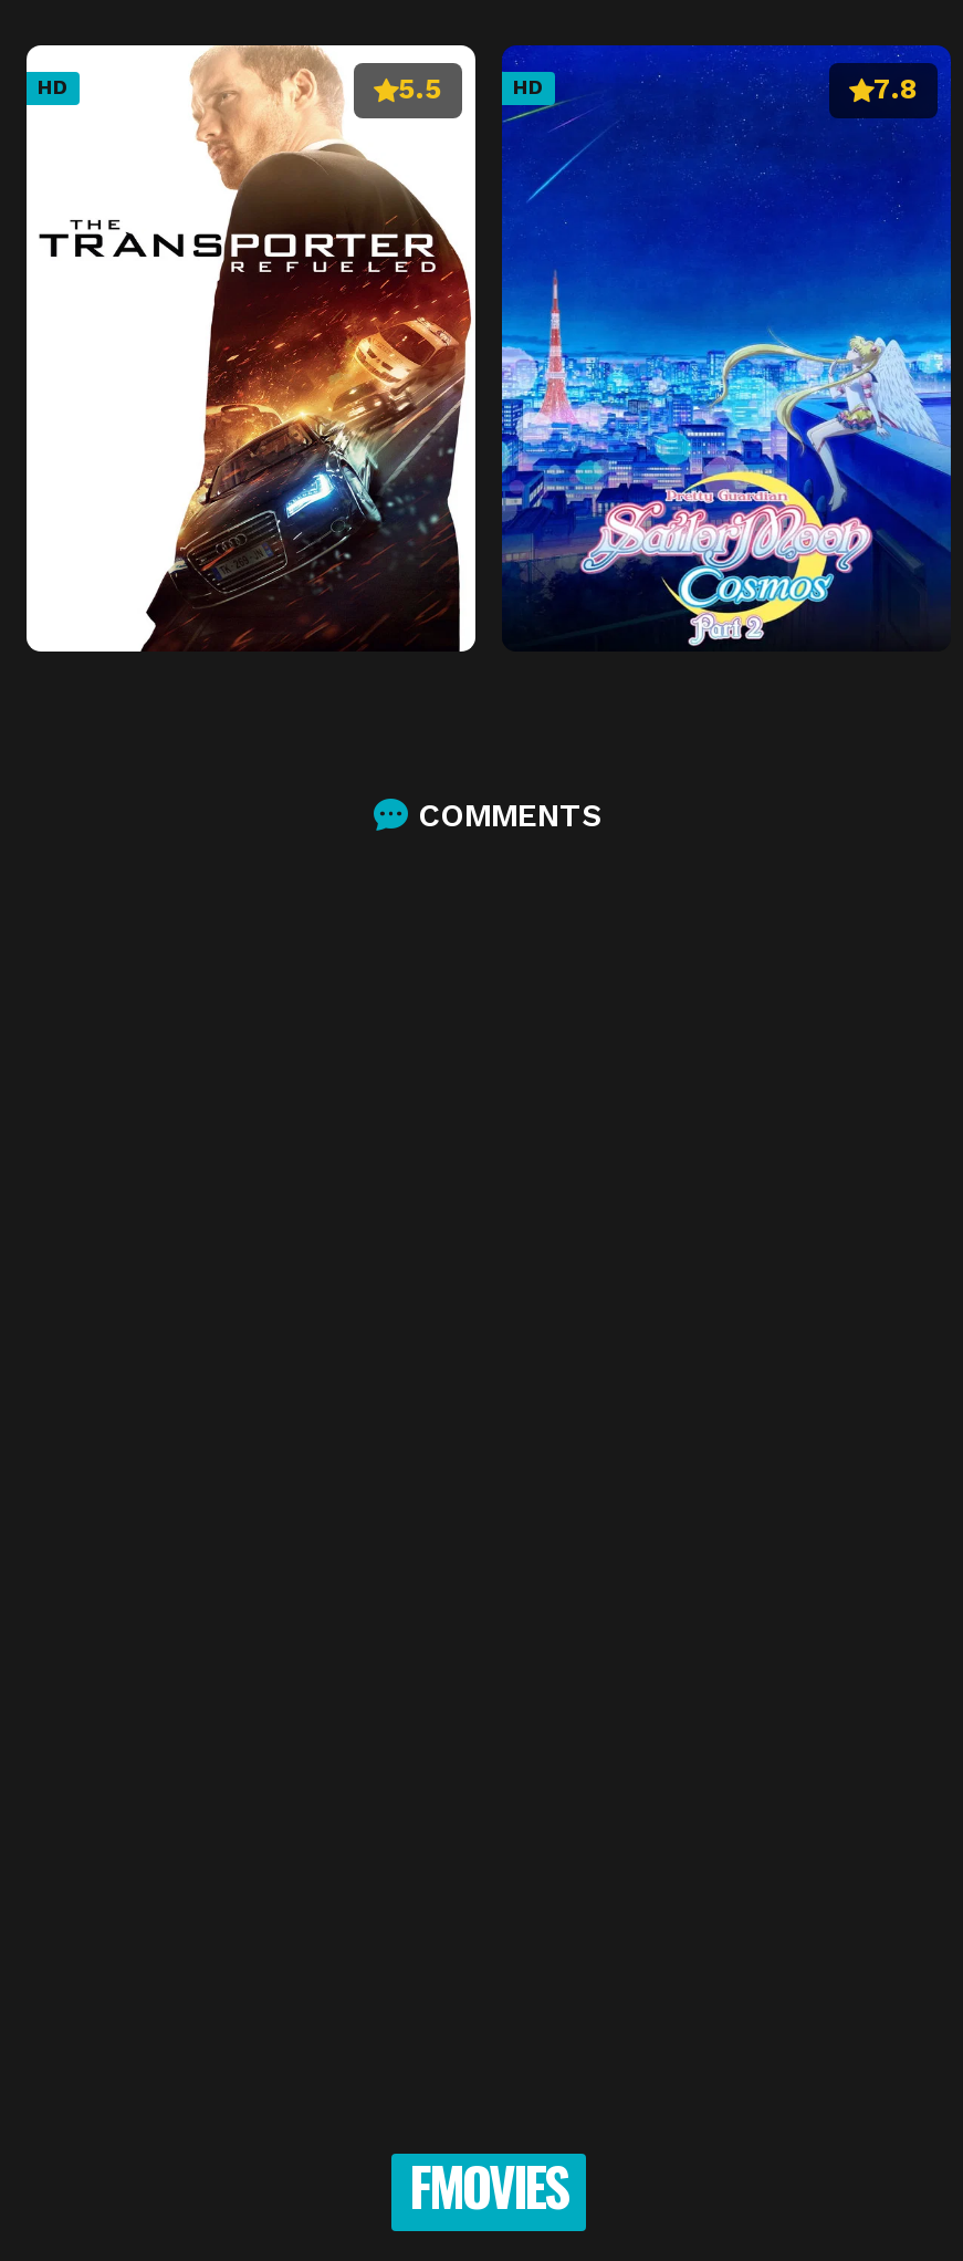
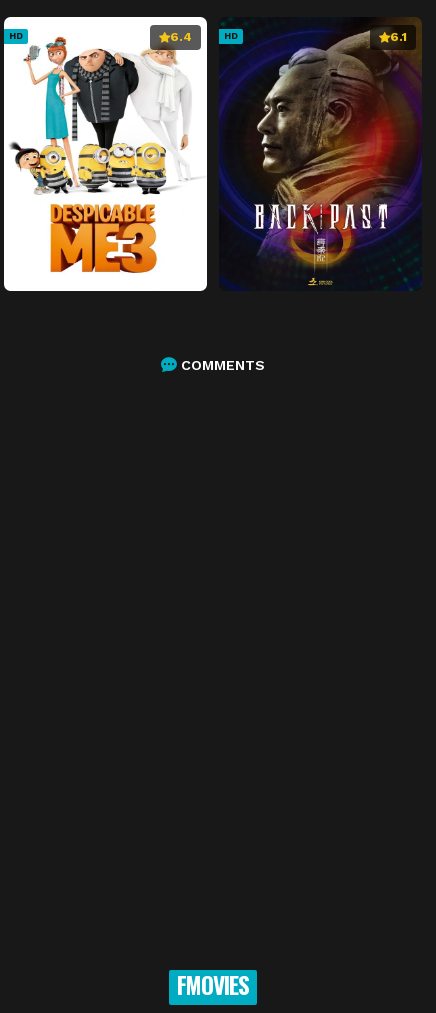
[38,43,473,652] [image] | 5.5 -> [9,16,206,292] [image] | 6.4
[500,43,953,649] [image] | 7.8 -> [219,17,422,291] [image] | 6.1

